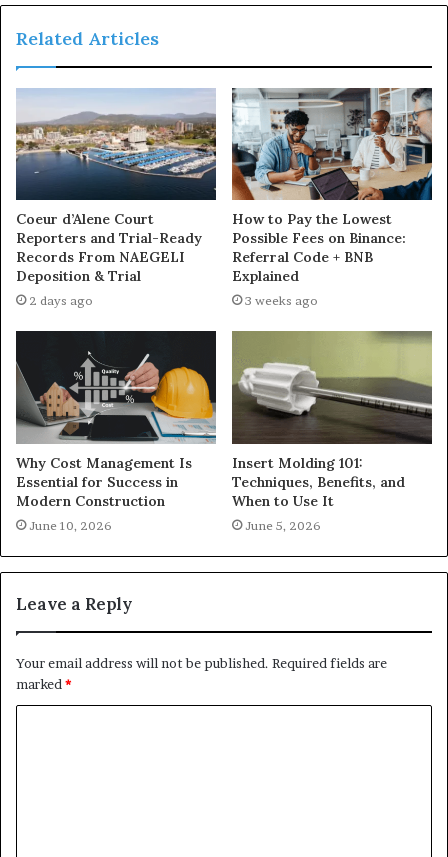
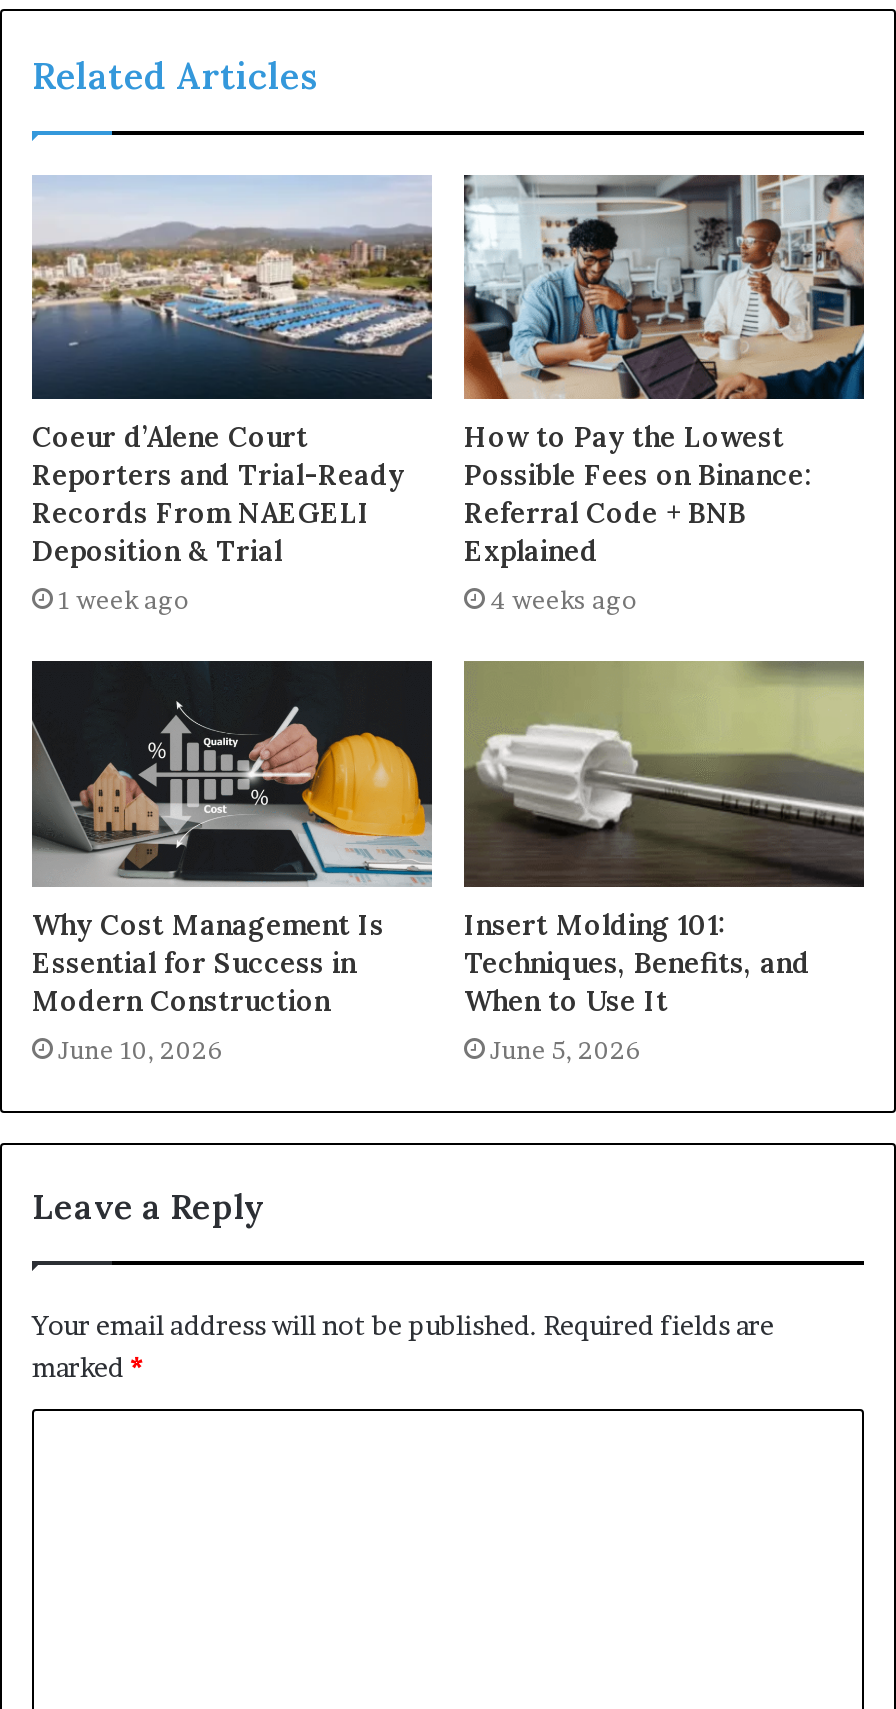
[29,293,93,308] 2 days ago -> [58,586,190,616] 1 week ago
[245,293,318,308] 3 weeks ago -> [490,586,638,616] 4 weeks ago

